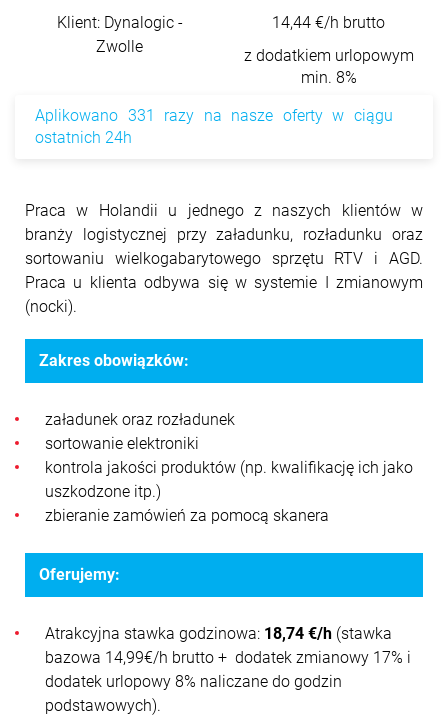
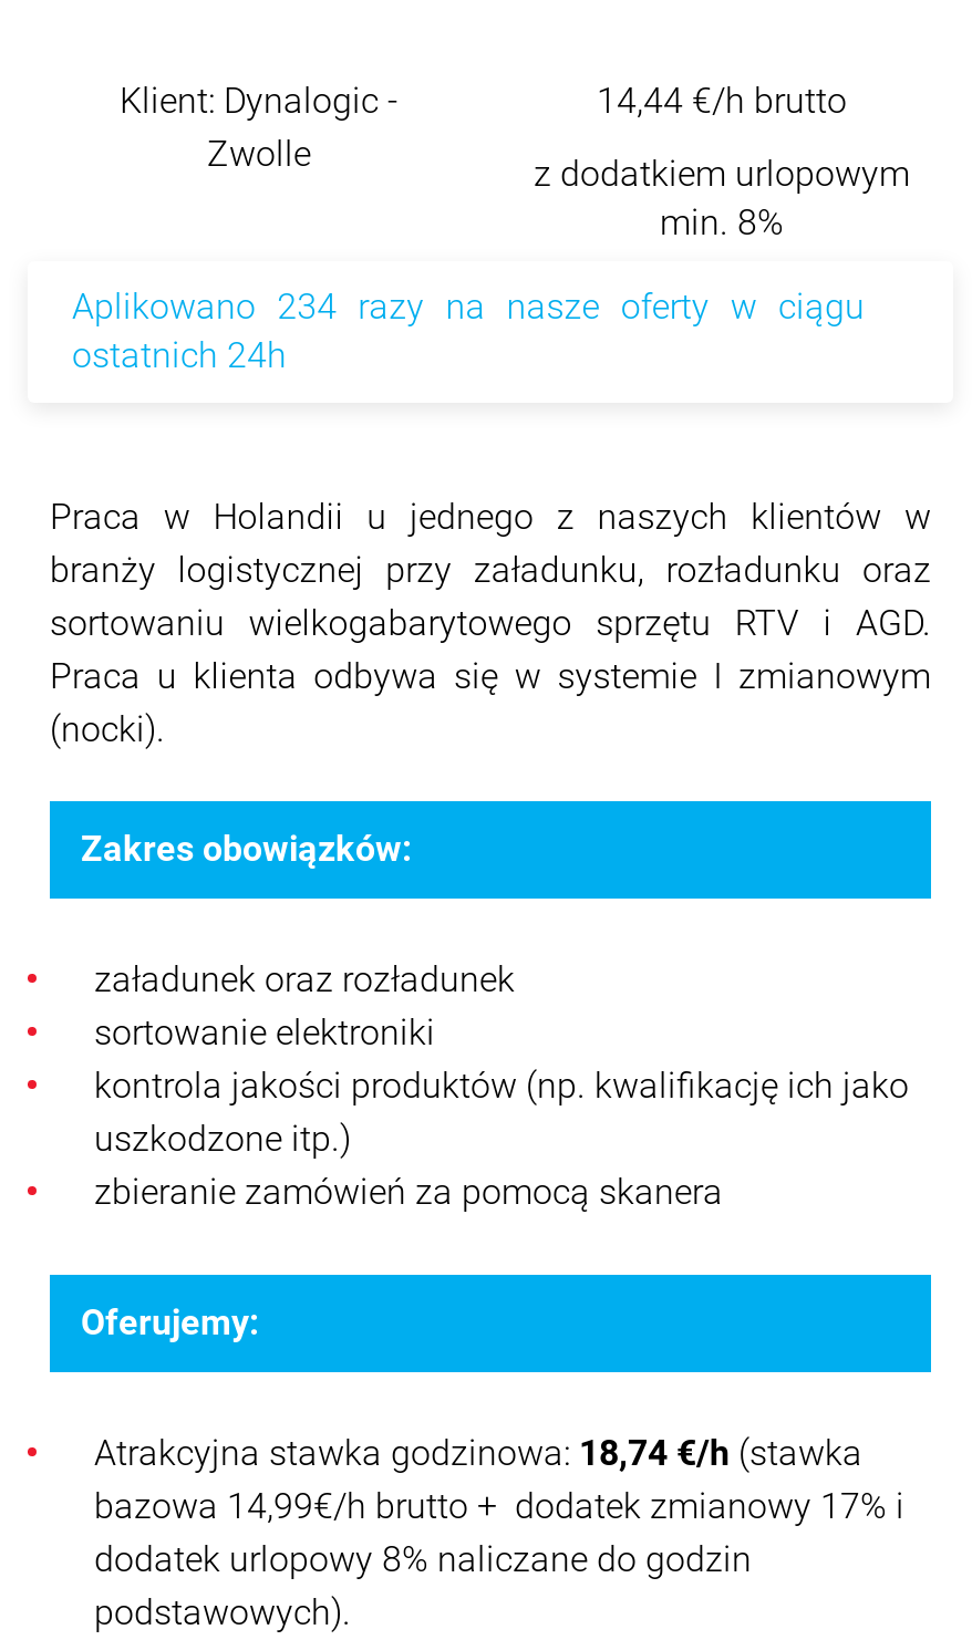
[35,106,393,125] Aplikowano 331 razy na nasze oferty w ciągu -> [72,286,865,328] Aplikowano 234 razy na nasze oferty w ciągu

